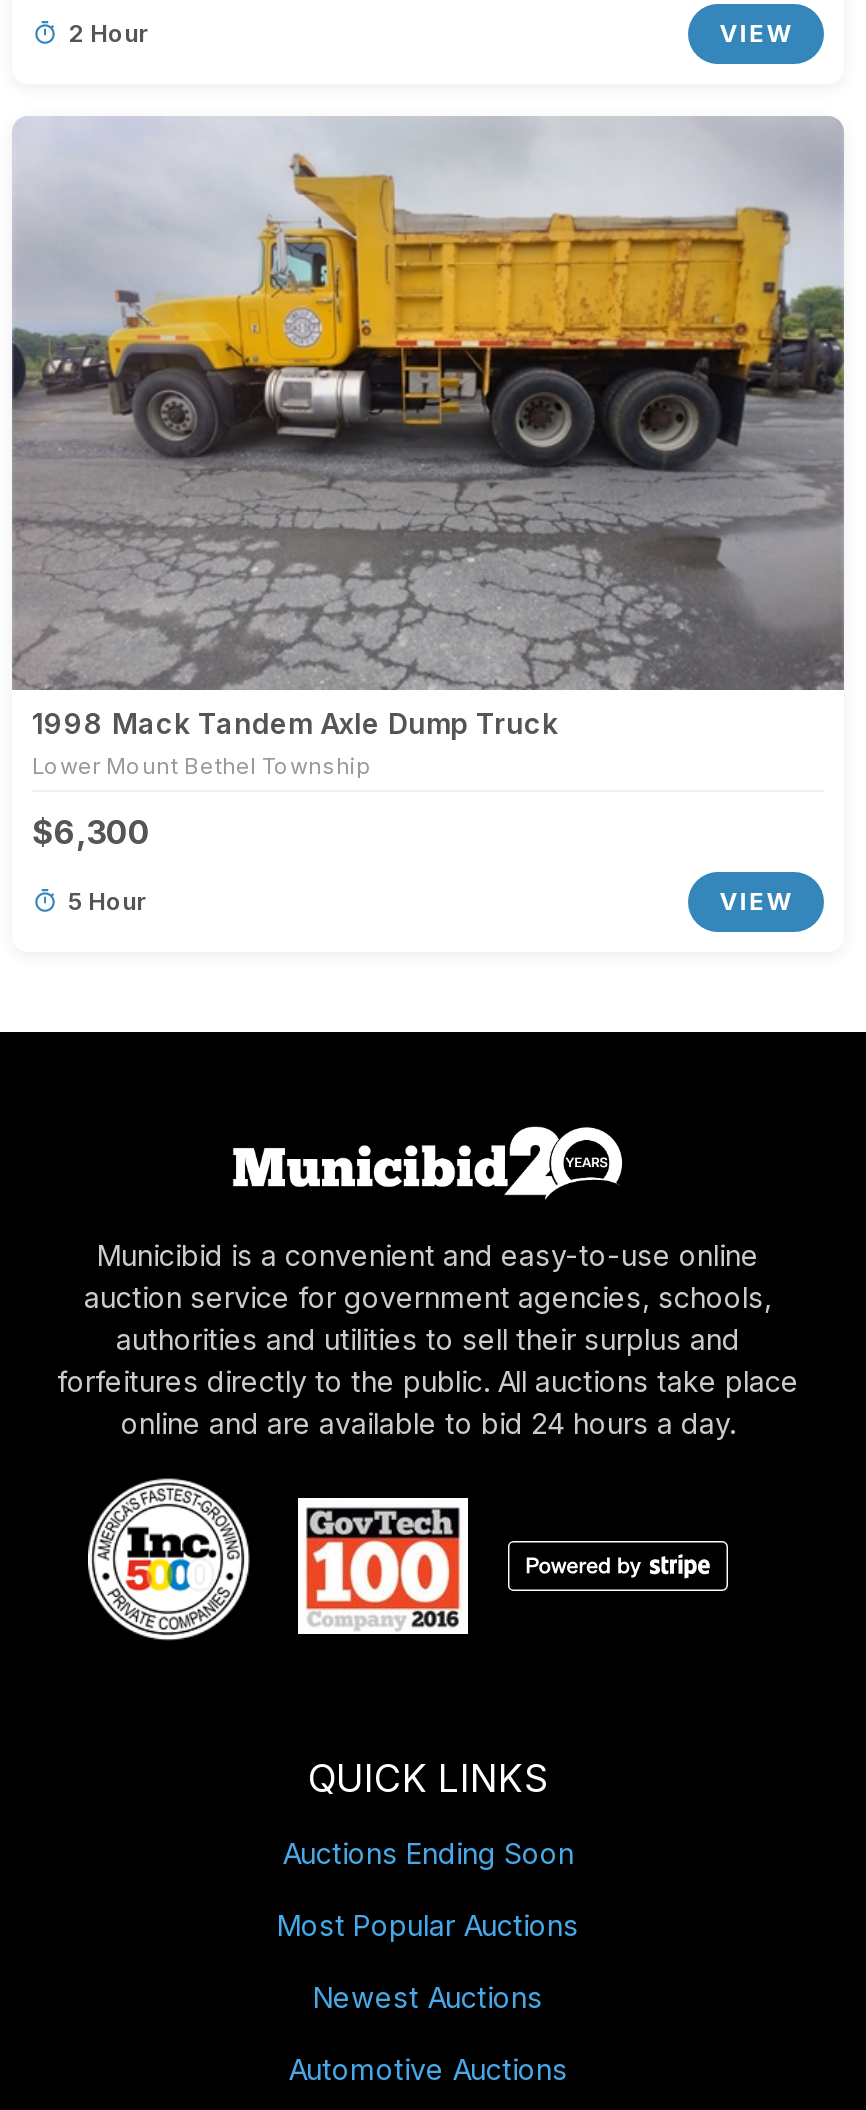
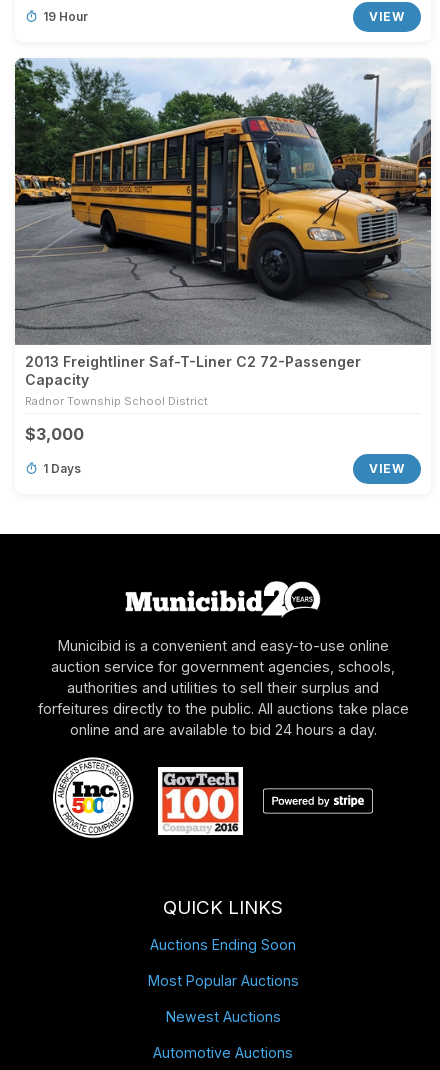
[68,18,148,48] 2 Hour -> [43,9,88,24] 19 Hour
[12,118,844,780] [image] | 1998 Mack Tandem Axle Dump Truck | Lower Mount Bethel Township -> [14,58,431,408] [image] | 2013 Freightliner Saf-T-Liner C2 72-Passenger | Capacity | Radnor Township School District
[32,812,150,852] $6,300 -> [25,424,84,444] $3,000
[68,886,146,916] 5 Hour -> [43,461,81,476] 1 Days

